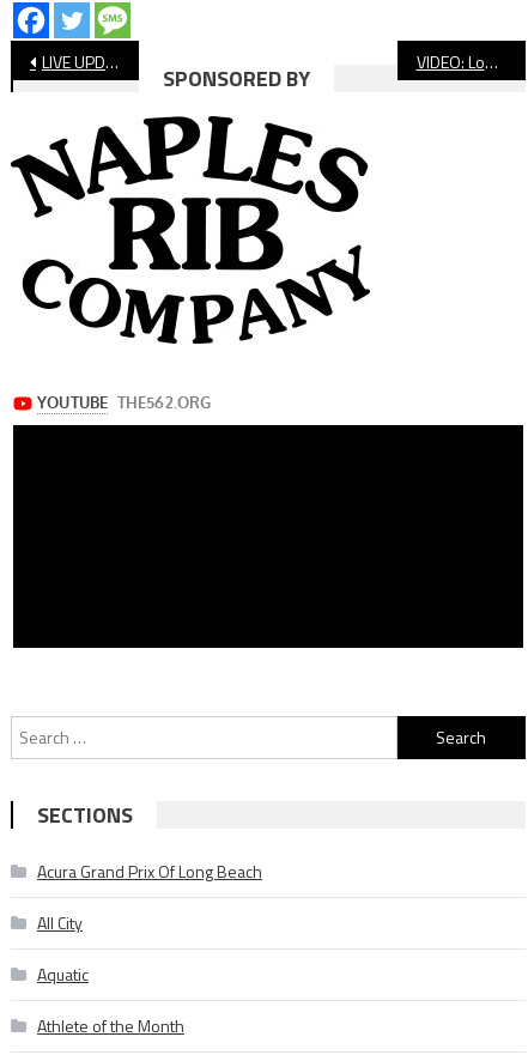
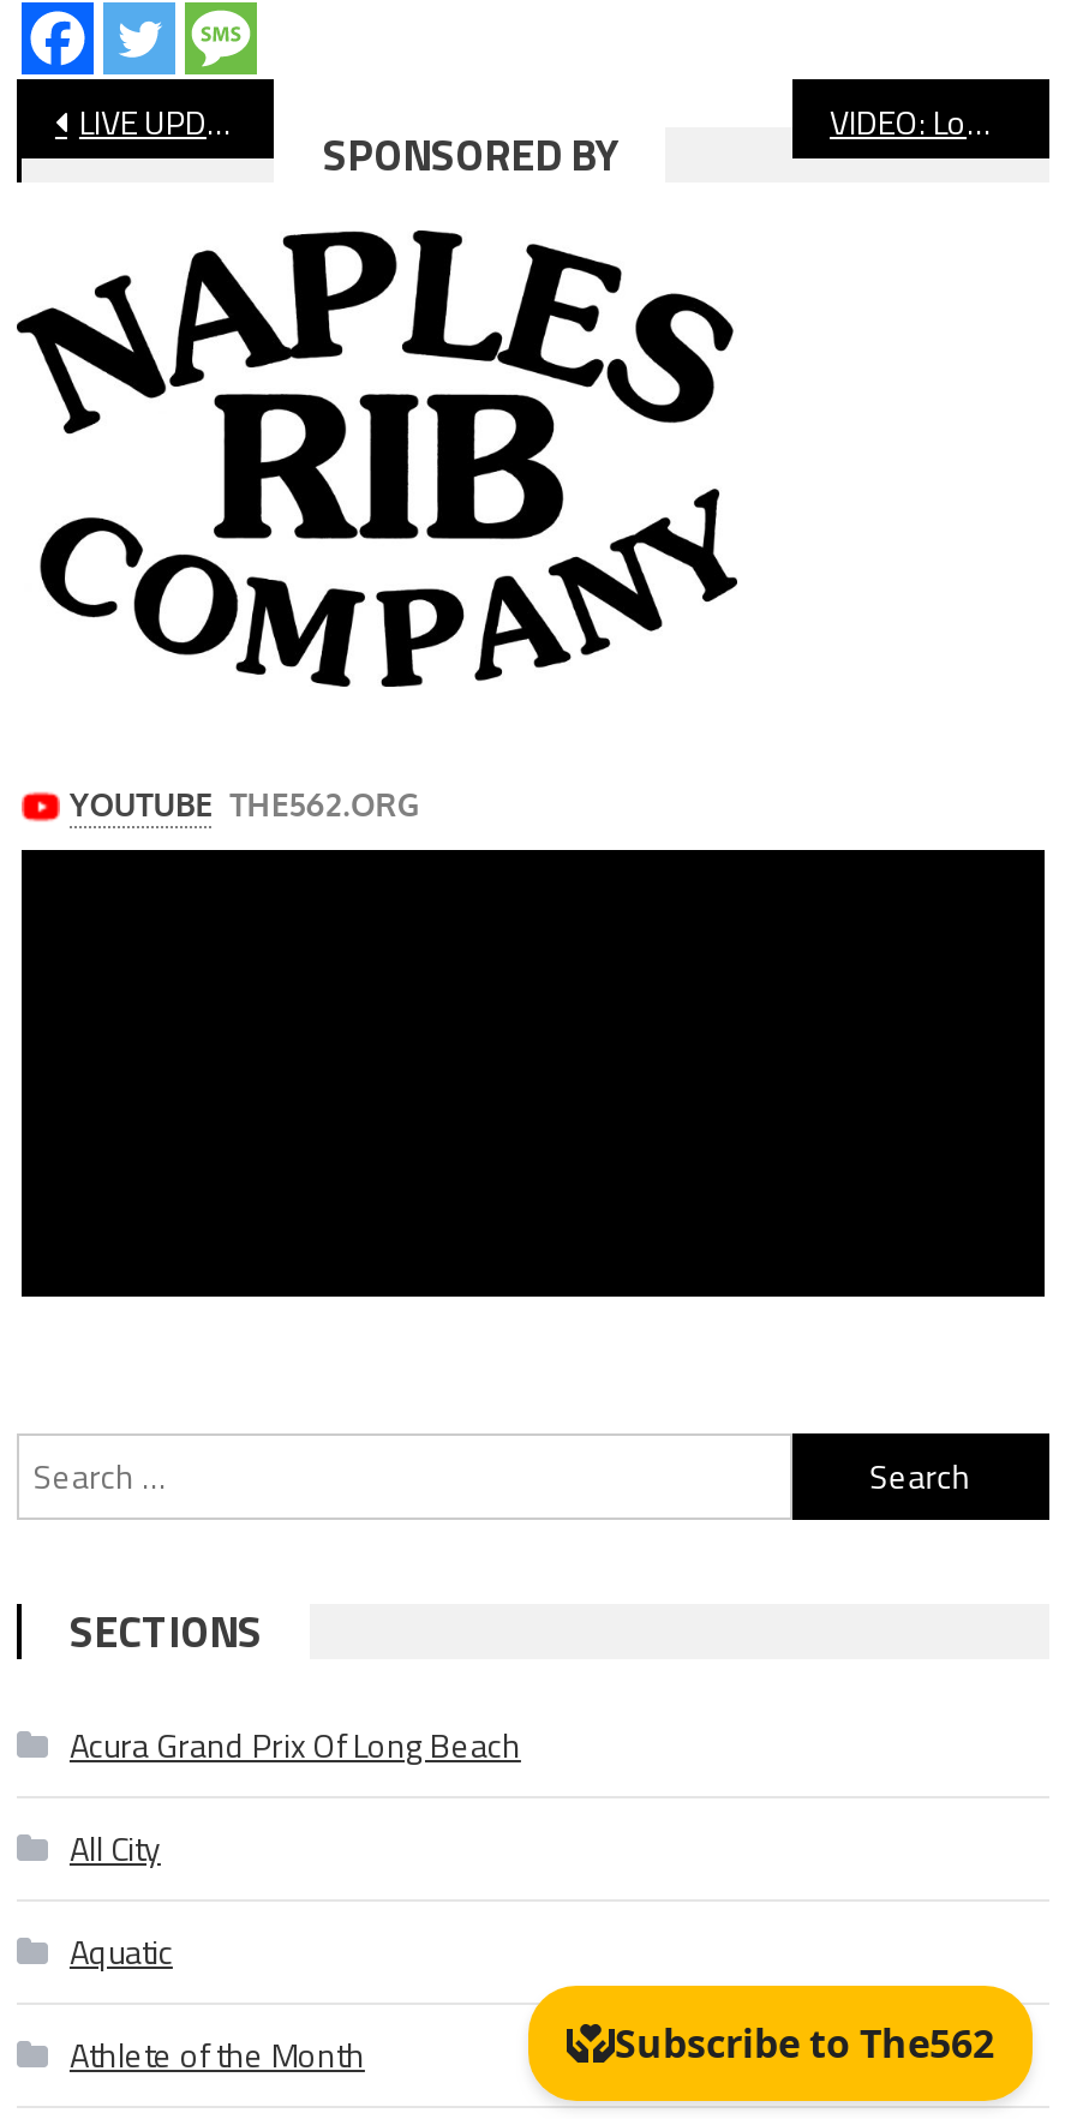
none -> [526,1983,1035,2106] [image]

